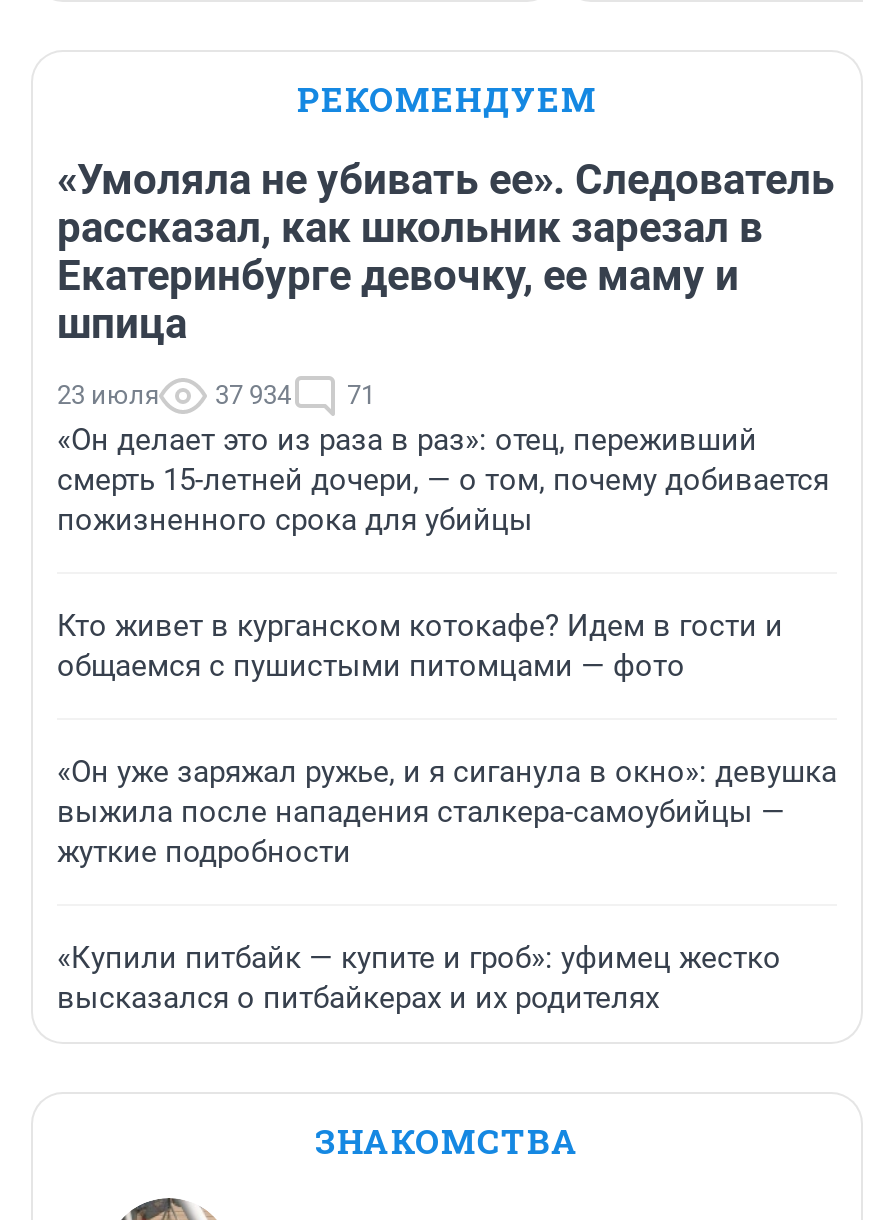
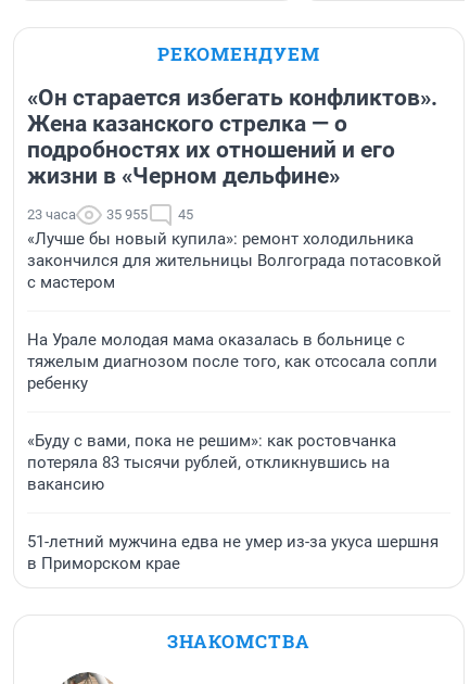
[57,156,835,348] «Умоляла не убивать ее». Следователь | рассказал, как школьник зарезал в | Екатеринбурге девочку, ее маму и | шпица -> [27,85,437,189] «Он старается избегать конфликтов». | Жена казанского стрелка — о | подробностях их отношений и его | жизни в «Черном дельфине»
[57,380,829,538] 23 июля | 37 934 | 71 | «Он делает это из раза в раз»: отец, переживший | смерть 15-летней дочери, — о том, почему добивается | пожизненного срока для убийцы -> [27,206,442,292] 23 часа | 35 955 | 45 | «Лучше бы новый купила»: ремонт холодильника | закончился для жительницы Волгограда потасовкой | с мастером
[57,608,783,684] Кто живет в курганском котокафе? Идем в гости и | общаемся с пушистыми питомцами — фото -> [27,330,437,393] На Урале молодая мама оказалась в больнице с | тяжелым диагнозом после того, как отсосала сопли | ребенку
[57,754,837,870] «Он уже заряжал ружье, и я сиганула в окно»: девушка | выжила после нападения сталкера-самоубийцы — | жуткие подробности -> [27,431,396,494] «Буду с вами, пока не решим»: как ростовчанка | потеряла 83 тысячи рублей, откликнувшись на | вакансию
[57,940,781,1016] «Купили питбайк — купите и гроб»: уфимец жестко | высказался о питбайкерах и их родителях -> [27,532,439,573] 51-летний мужчина едва не умер из-за укуса шершня | в Приморском крае

